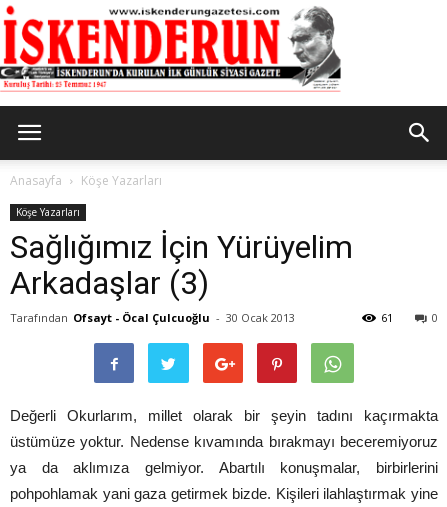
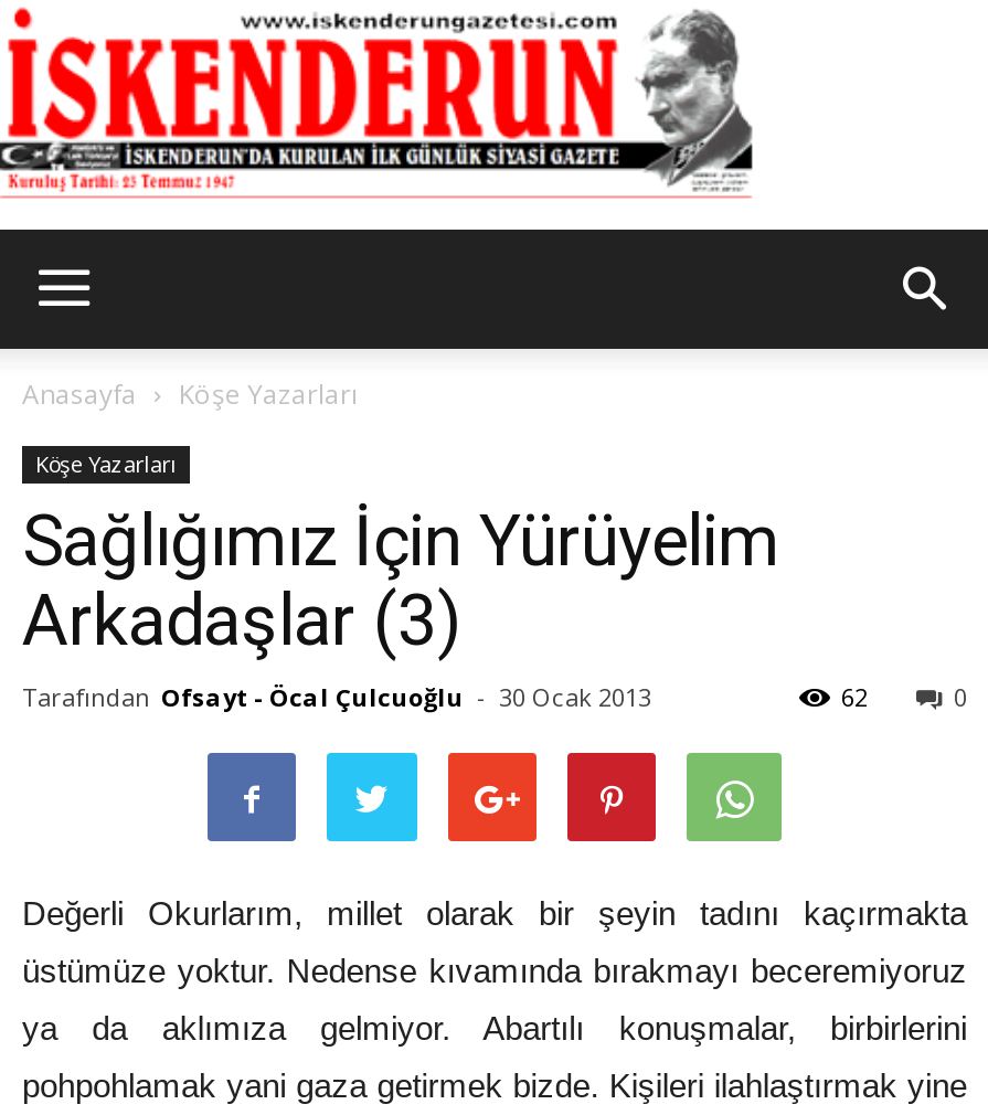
[381,310,393,325] 61 -> [841,680,868,714] 62

